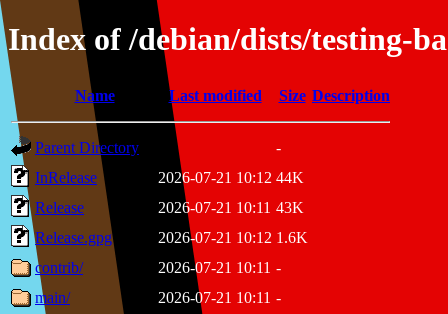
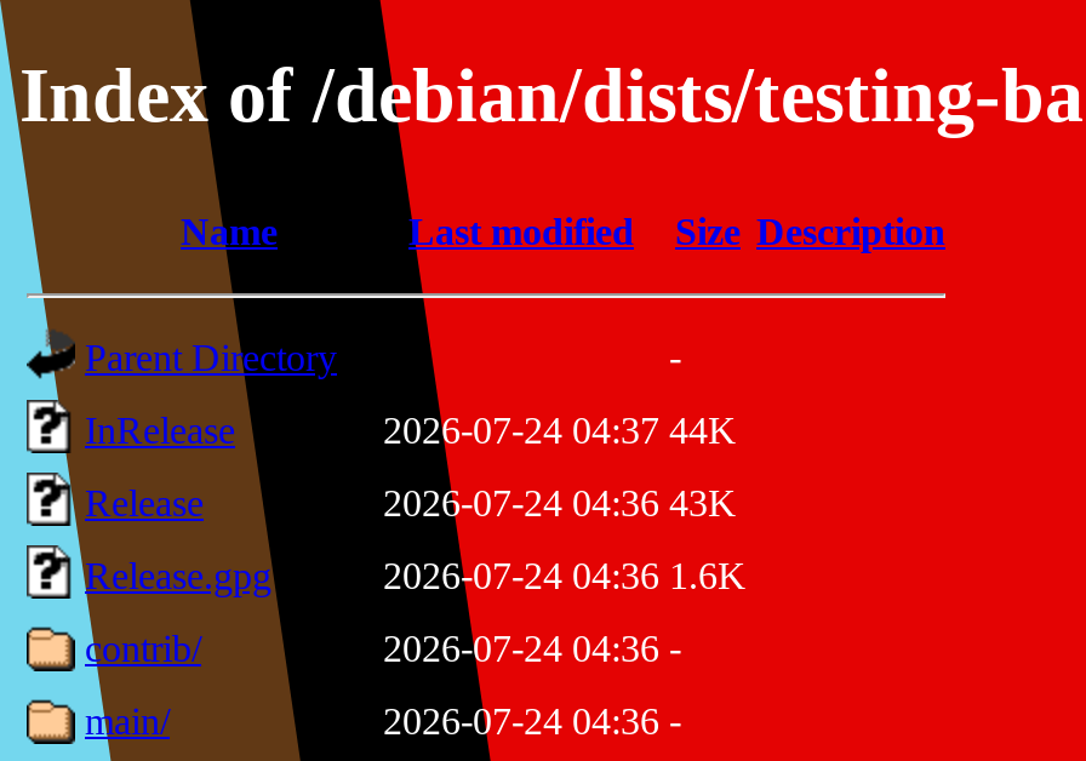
[158,169,304,186] 2026-07-21 10:12 44K -> [383,409,737,451] 2026-07-24 04:37 44K
[158,199,304,216] 2026-07-21 10:11 43K -> [383,482,737,523] 2026-07-24 04:36 43K
[158,229,308,246] 2026-07-21 10:12 1.6K -> [383,555,747,596] 2026-07-24 04:36 1.6K
[158,259,281,276] 2026-07-21 10:11 - -> [383,627,681,669] 2026-07-24 04:36 -
[158,289,281,306] 2026-07-21 10:11 - -> [383,700,681,741] 2026-07-24 04:36 -

